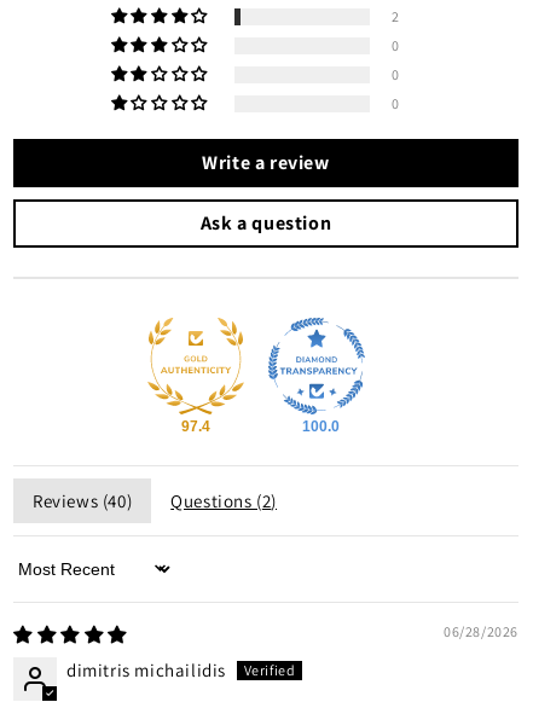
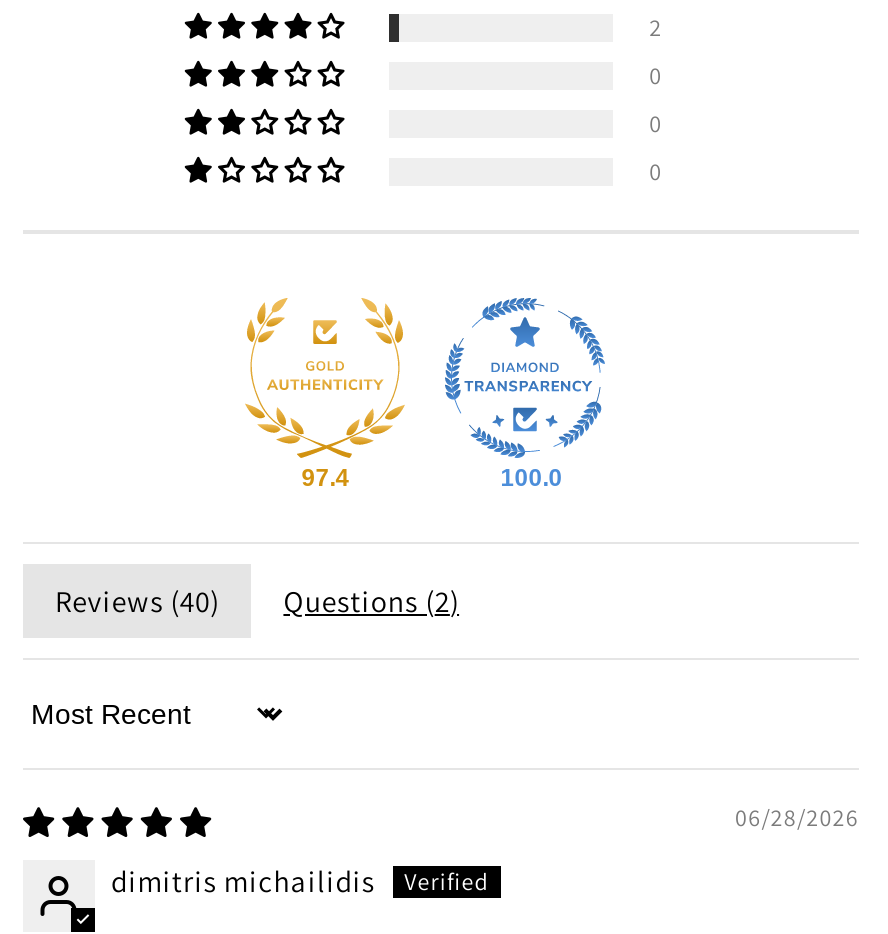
[200,149,331,235] Write a review | Ask a question -> none

